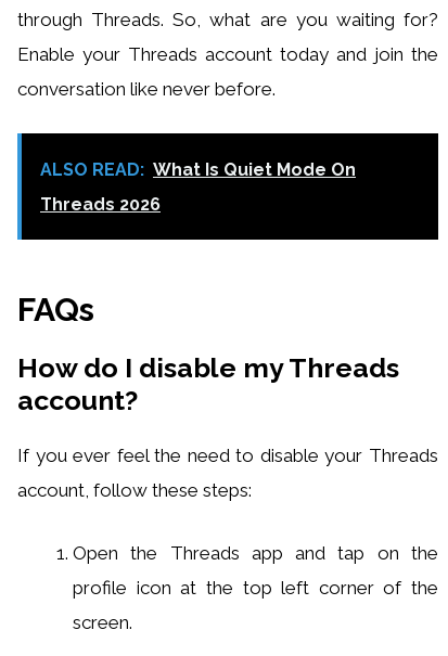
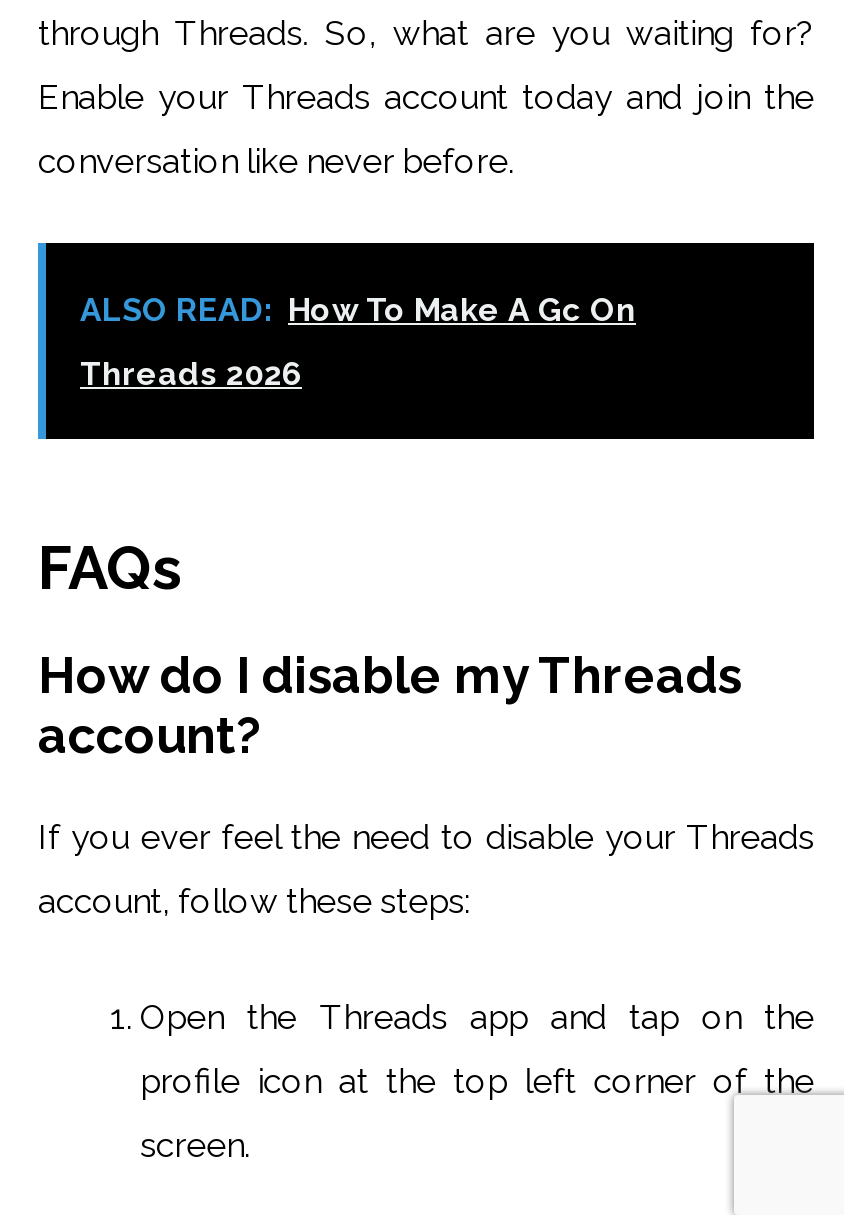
[40,160,356,180] ALSO READ: What Is Quiet Mode On -> [80,291,636,329] ALSO READ: How To Make A Gc On

